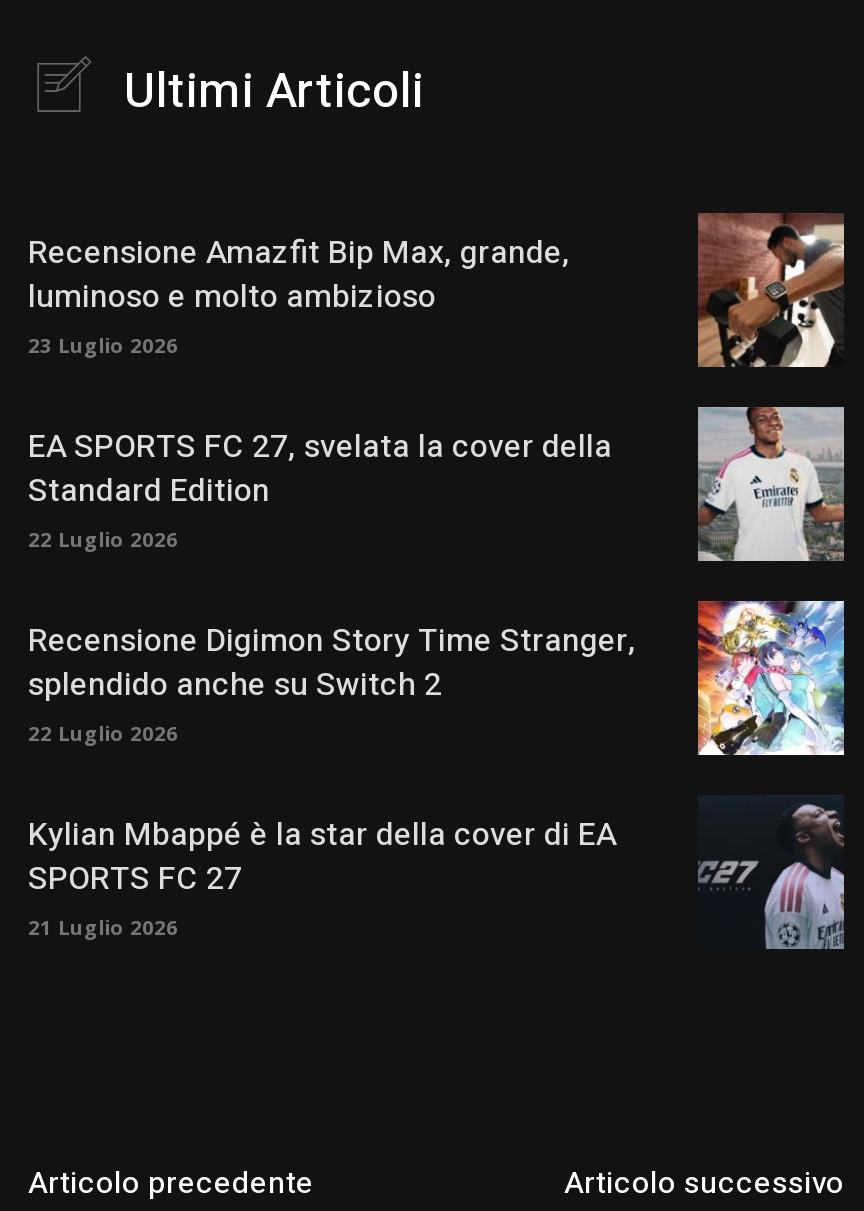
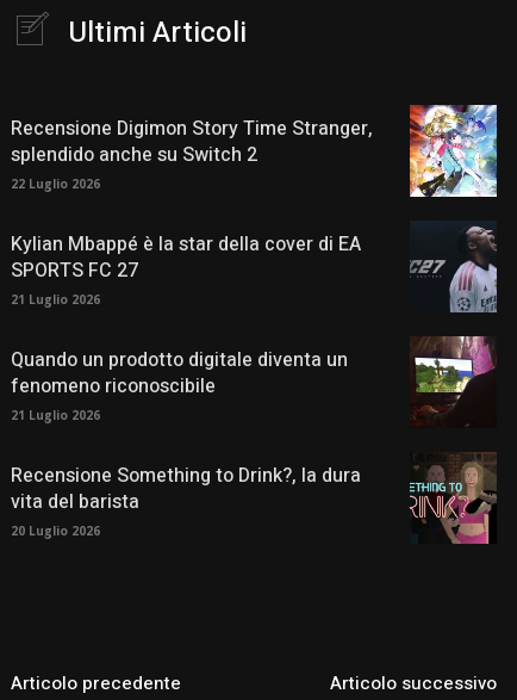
[698,211,846,369] [image] -> none
[28,228,612,552] Recensione Amazfit Bip Max, grande, | luminoso e molto ambizioso | 23 Luglio 2026 | EA SPORTS FC 27, svelata la cover della | Standard Edition | 22 Luglio 2026 -> none
[696,405,846,563] [image] -> none
moved [28,597,848,941] -> [11,103,499,307]: [image] | Recensione Digimon Story Time Stranger, | splendido anche su Switch 2 | 22 Luglio 2026 | Kylian Mbappé è la star della cover di EA | SPORTS FC 27 | 21 Luglio 2026
none -> [11,346,497,545] [image] | Quando un prodotto digitale diventa un | fenomeno riconoscibile | 21 Luglio 2026 | Recensione Something to Drink?, la dura | vita del barista | 20 Luglio 2026
none -> [411,335,497,426] [image]

